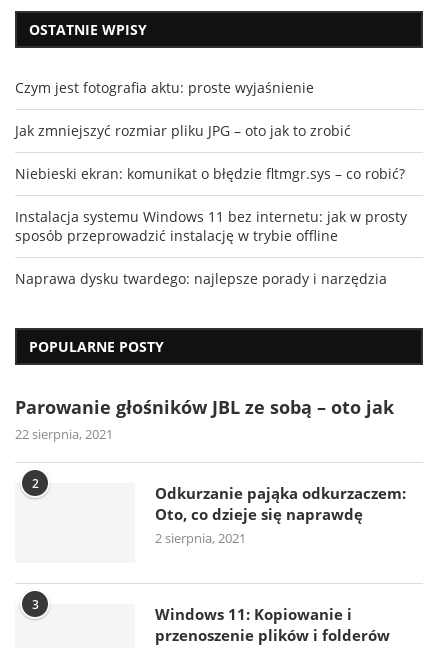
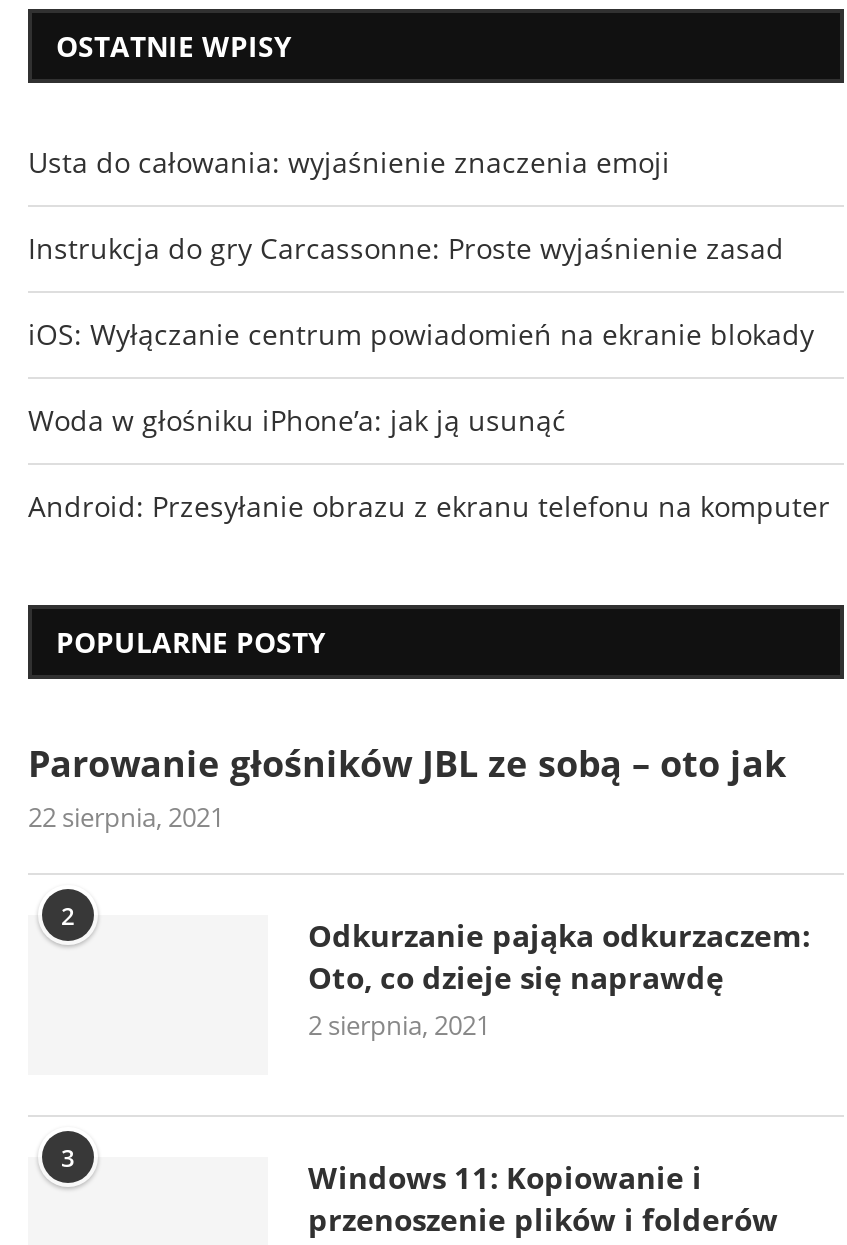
[15,77,314,96] Czym jest fotografia aktu: proste wyjaśnienie -> [28,142,670,180] Usta do całowania: wyjaśnienie znaczenia emoji
[15,120,351,139] Jak zmniejszyć rozmiar pliku JPG – oto jak to zrobić -> [28,228,784,266] Instrukcja do gry Carcassonne: Proste wyjaśnienie zasad
[15,163,405,182] Niebieski ekran: komunikat o błędzie fltmgr.sys – co robić? -> [28,314,814,352] iOS: Wyłączanie centrum powiadomień na ekranie blokady
[15,206,407,244] Instalacja systemu Windows 11 bez internetu: jak w prosty | sposób przeprowadzić instalację w trybie offline -> [28,400,566,438] Woda w głośniku iPhone’a: jak ją usunąć
[15,268,387,287] Naprawa dysku twardego: najlepsze porady i narzędzia -> [28,486,830,524] Android: Przesyłanie obrazu z ekranu telefonu na komputer

